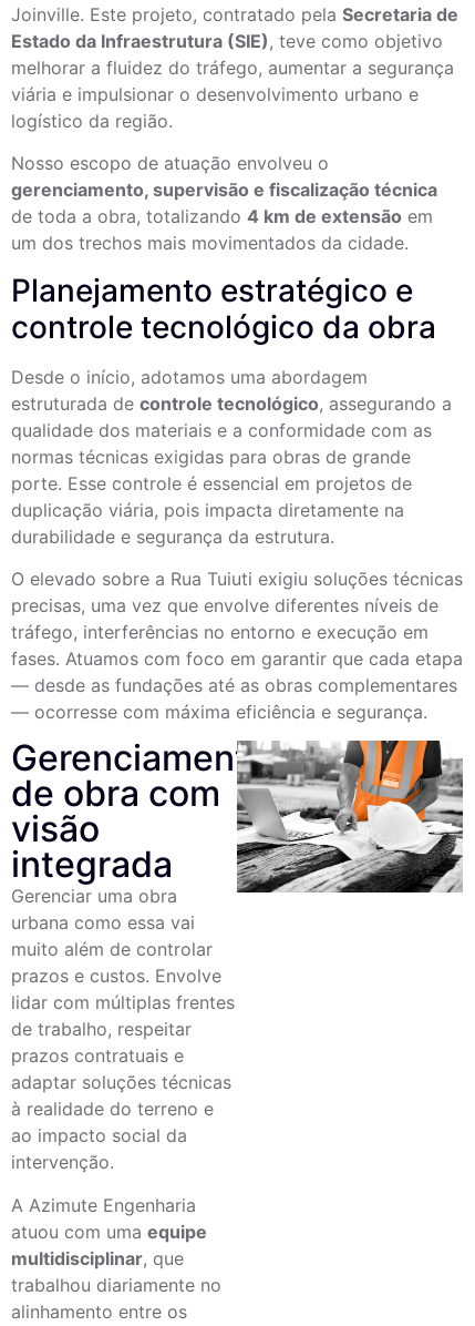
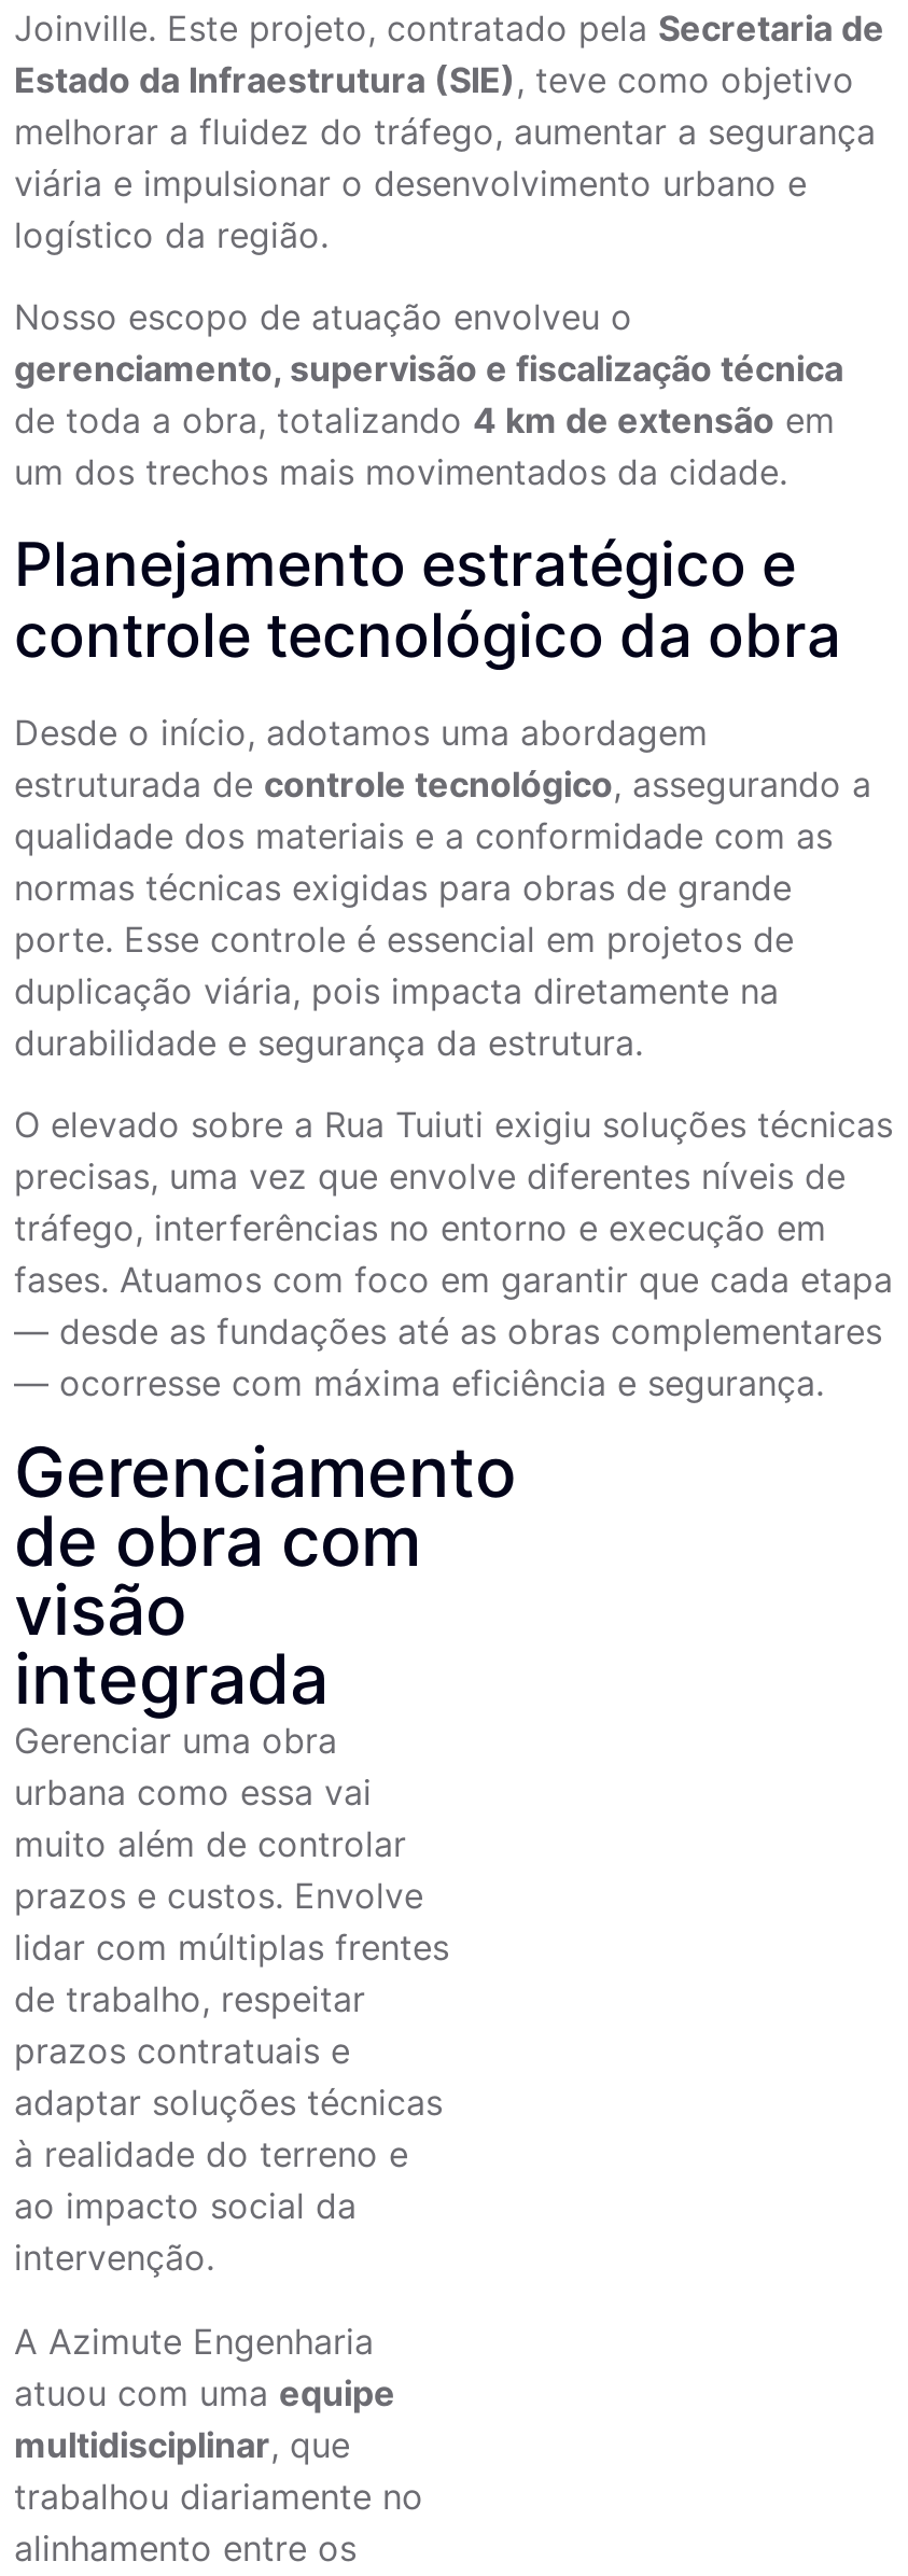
[236,739,464,894] [image] -> none

